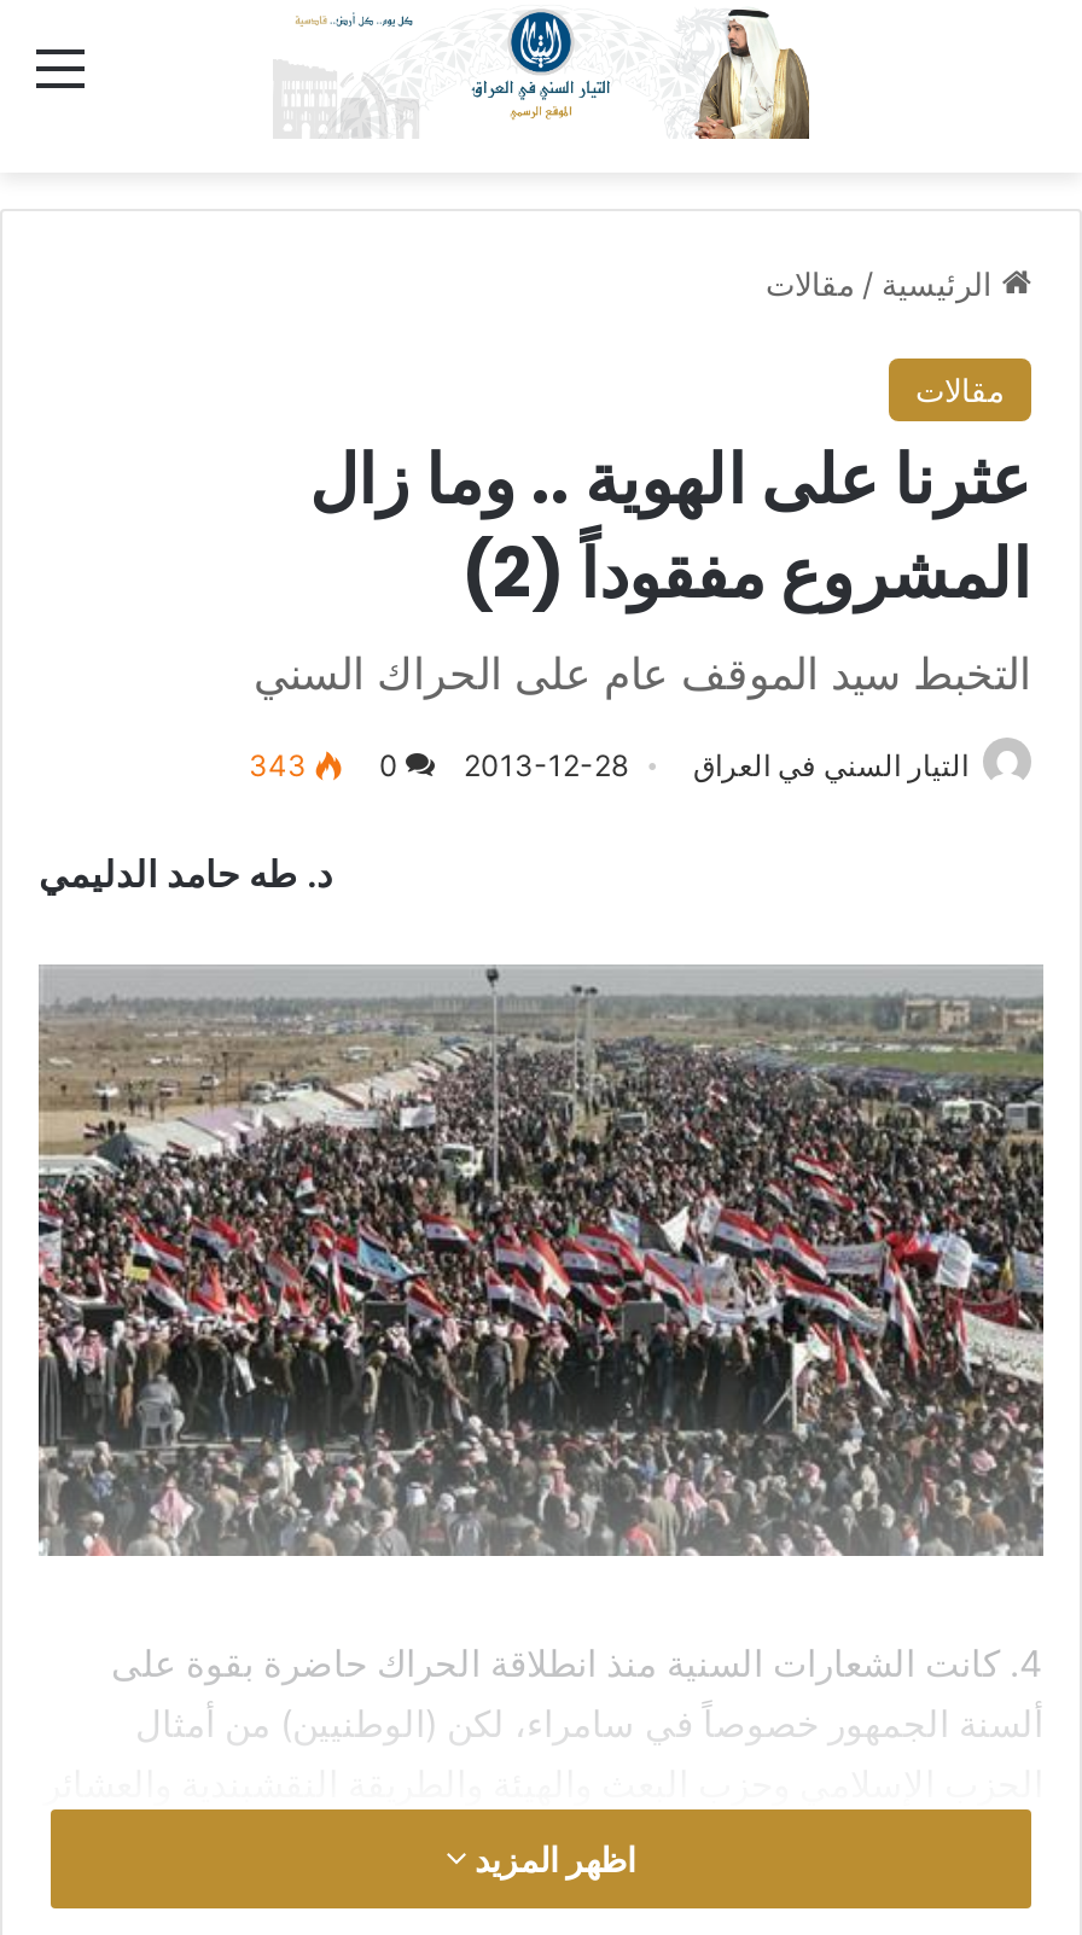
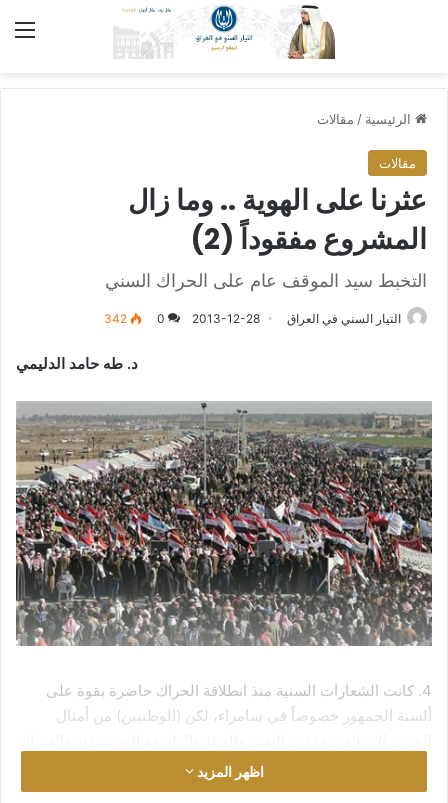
[249,747,968,783] التيار السني في العراق 2013-12-28 0 343 -> [104,311,401,326] التيار السني في العراق 2013-12-28 0 342

